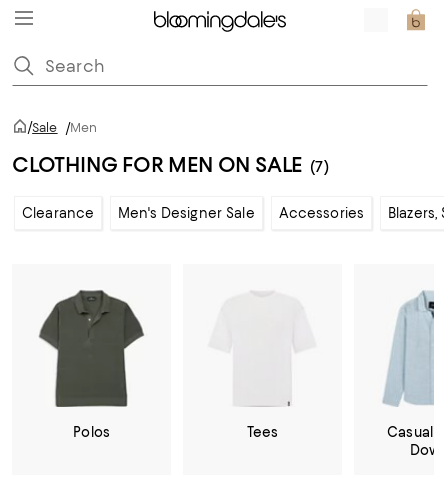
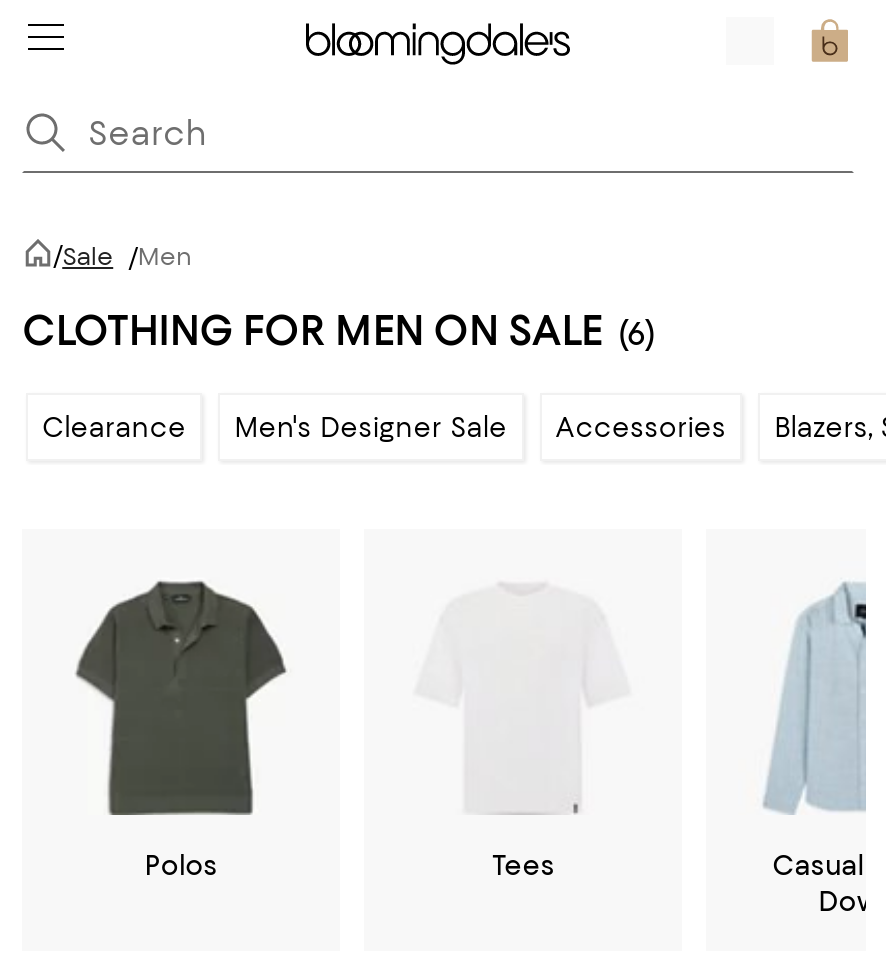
[12,152,329,177] CLOTHING FOR MEN ON SALE (7) -> [22,305,655,355] CLOTHING FOR MEN ON SALE (6)

